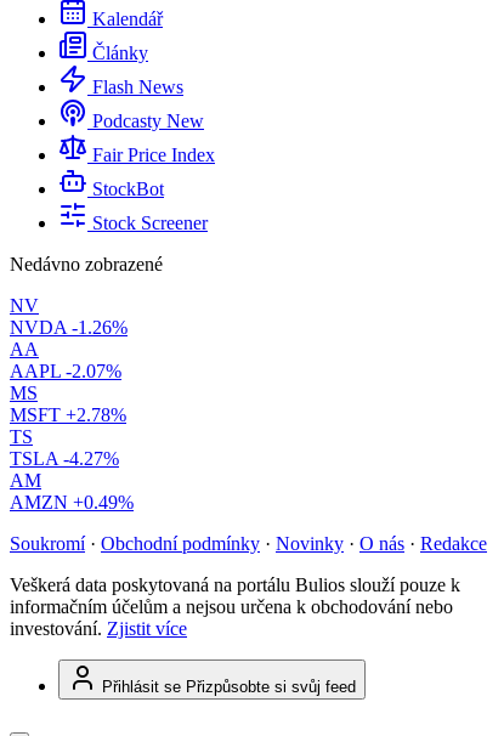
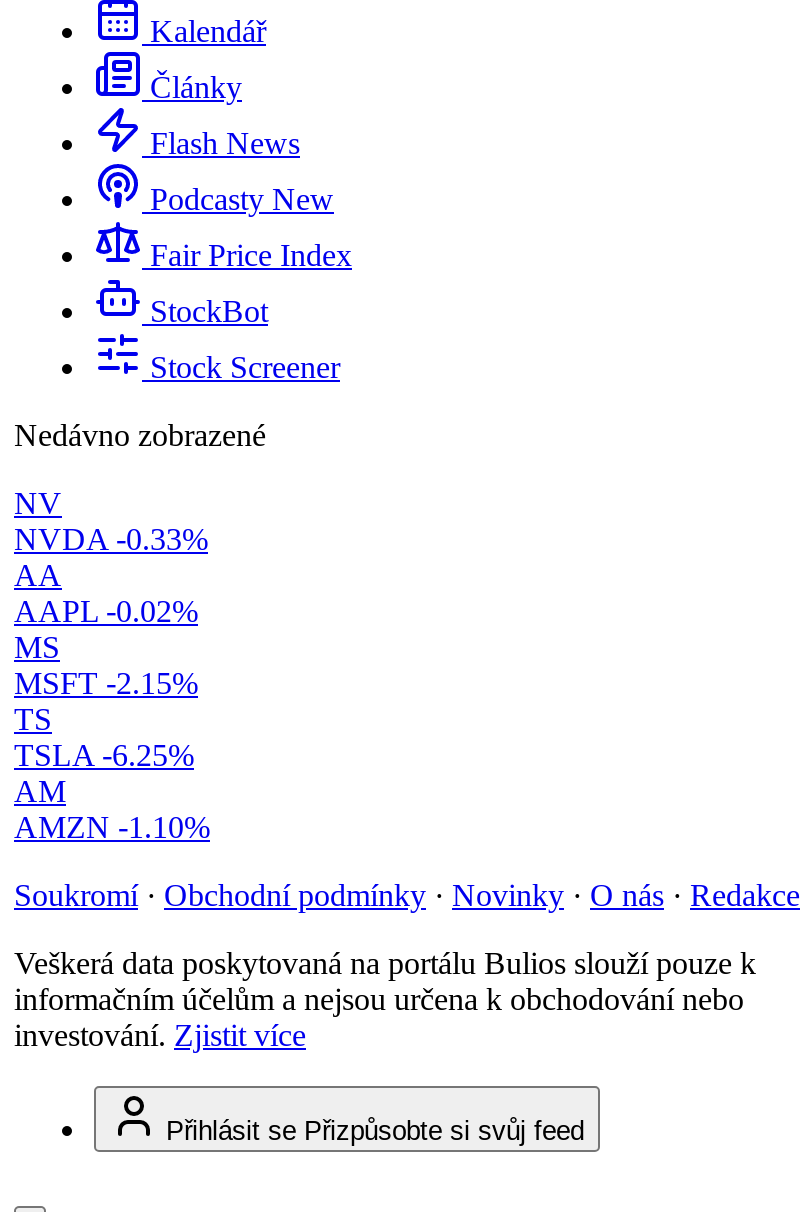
[10,317,128,338] NVDA -1.26% -> [14,522,208,556] NVDA -0.33%
[10,361,121,381] AAPL -2.07% -> [14,594,198,628] AAPL -0.02%
[10,405,126,425] MSFT +2.78% -> [14,666,198,700] MSFT -2.15%
[10,448,119,469] TSLA -4.27% -> [14,738,194,772] TSLA -6.25%
[10,492,134,513] AMZN +0.49% -> [14,810,210,844] AMZN -1.10%

